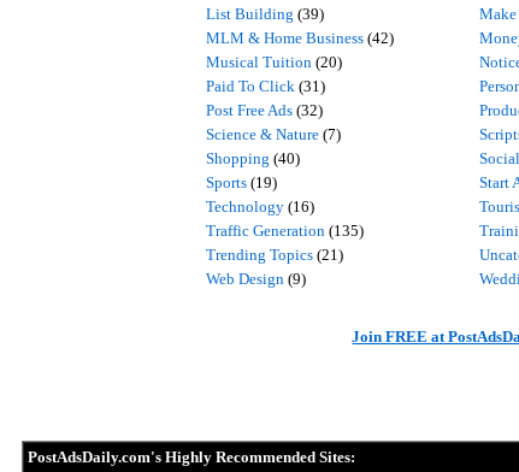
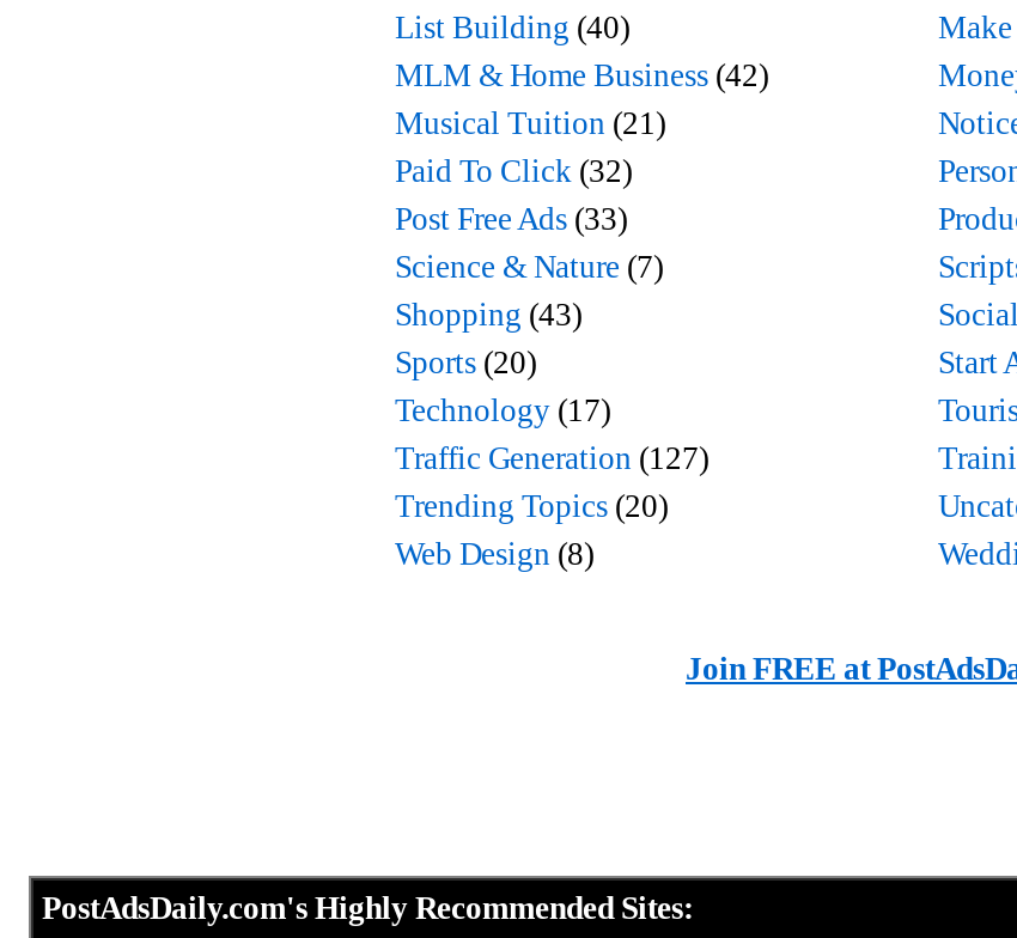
[206,4,324,23] List Building (39) -> [395,9,629,45] List Building (40)
[206,53,342,71] Musical Tuition (20) -> [395,105,665,140] Musical Tuition (21)
[206,77,325,95] Paid To Click (31) -> [395,152,632,188] Paid To Click (32)
[206,101,323,119] Post Free Ads (32) -> [395,200,627,236] Post Free Ads (33)
[206,149,300,167] Shopping (40) -> [395,296,581,332] Shopping (43)
[206,173,277,191] Sports (19) -> [395,344,536,380] Sports (20)
[206,197,314,215] Technology (16) -> [395,392,610,428] Technology (17)
[206,221,364,239] Traffic Generation (135) -> [395,440,708,475] Traffic Generation (127)
[206,245,343,263] Trending Topics (21) -> [395,487,668,523] Trending Topics (20)
[206,269,306,287] Web Design (9) -> [395,535,593,571] Web Design (8)

